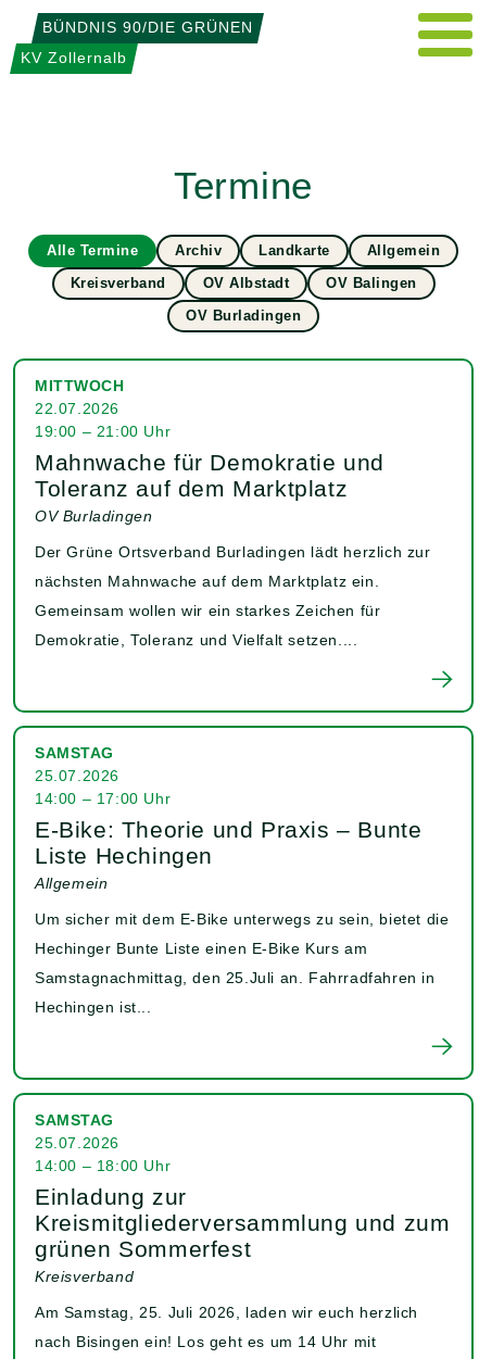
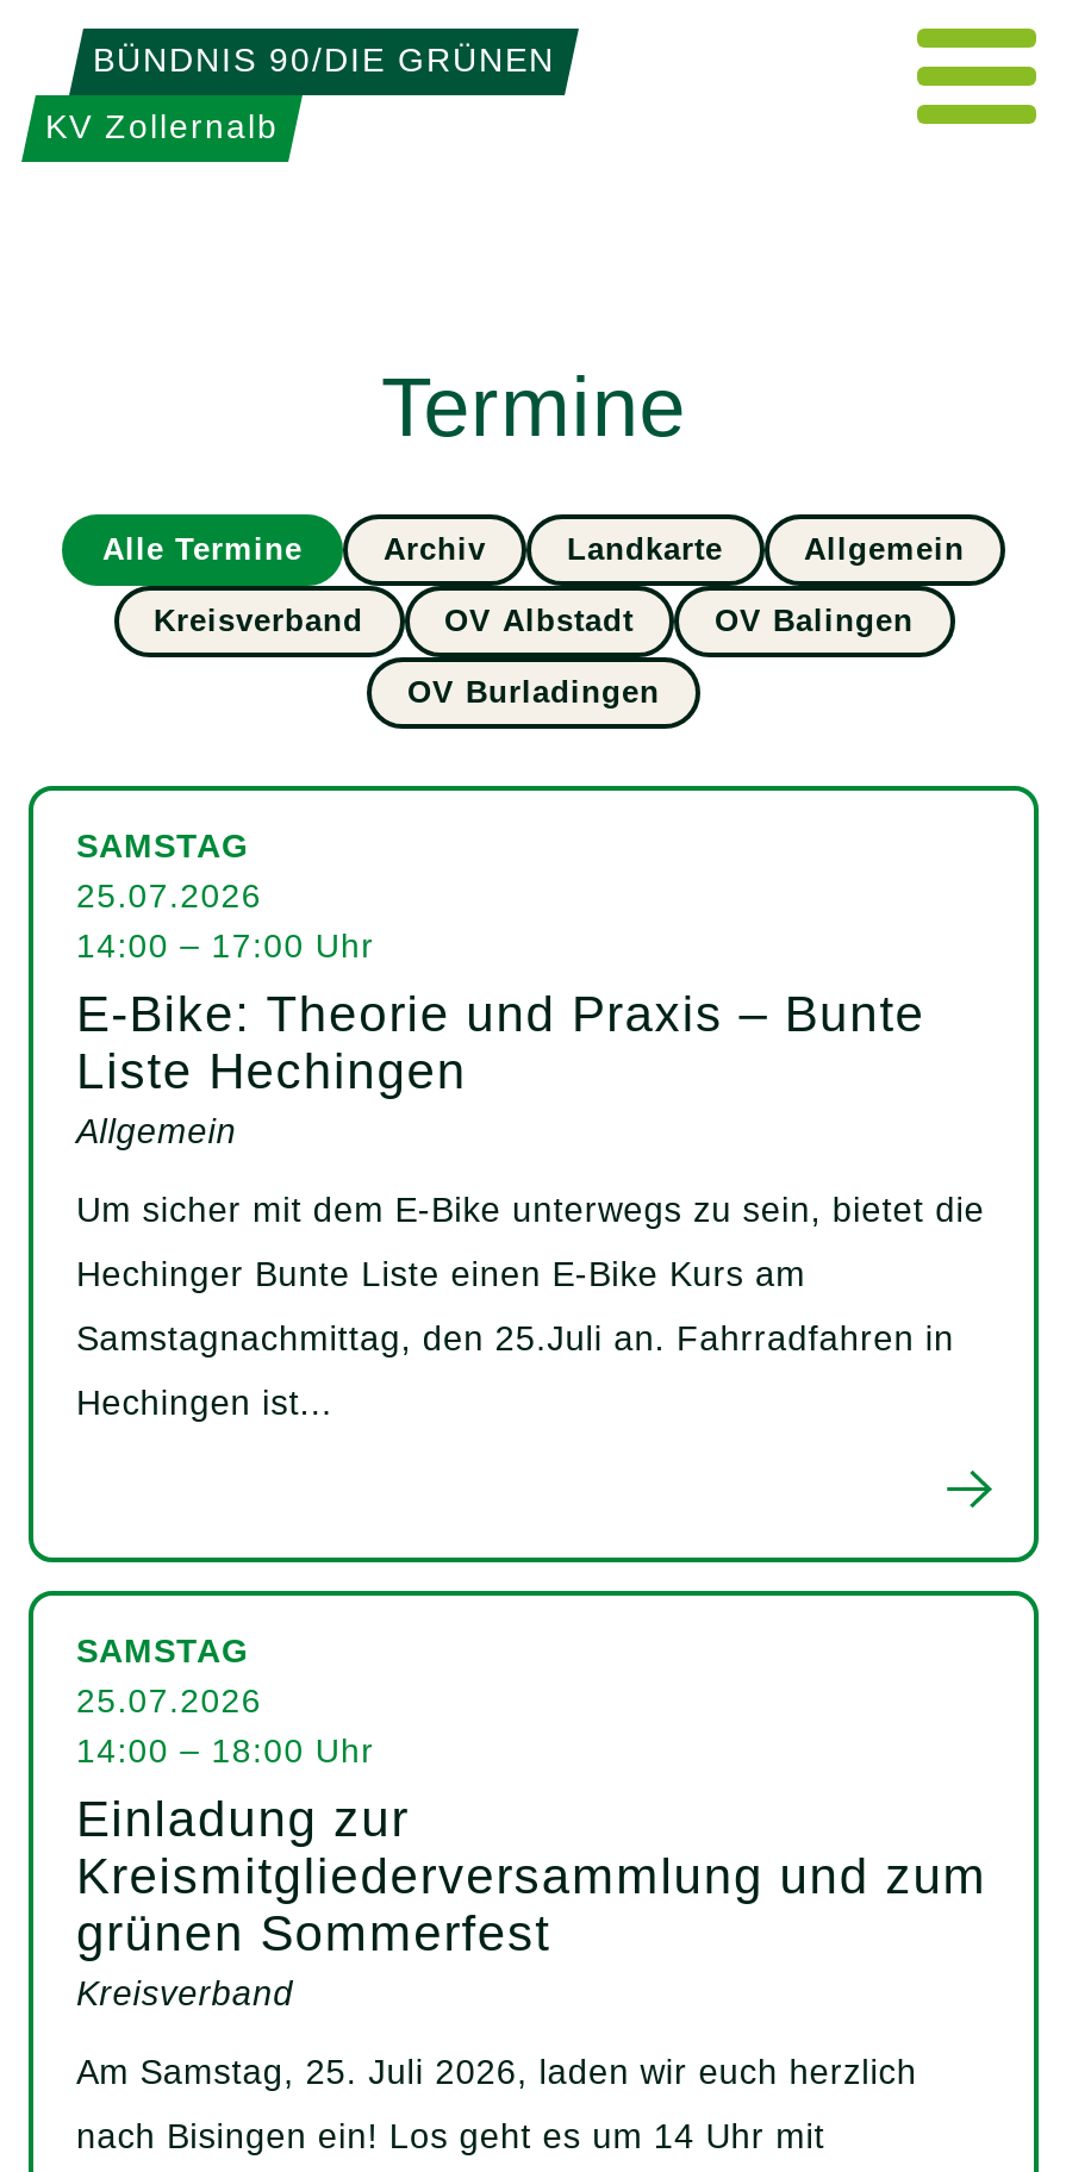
[35,377,431,649] MITTWOCH | 22.07.2026 | 19:00 – 21:00 Uhr | Mahnwache für Demokratie und | Toleranz auf dem Marktplatz | OV Burladingen | Der Grüne Ortsverband Burladingen lädt herzlich zur | nächsten Mahnwache auf dem Marktplatz ein. | Gemeinsam wollen wir ein starkes Zeichen für | Demokratie, Toleranz und Vielfalt setzen.... -> none

